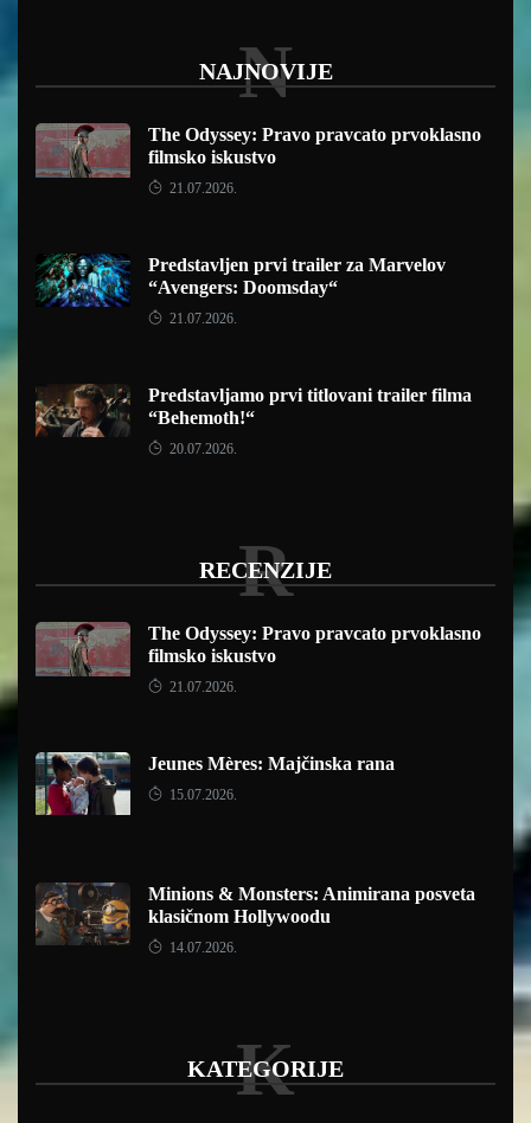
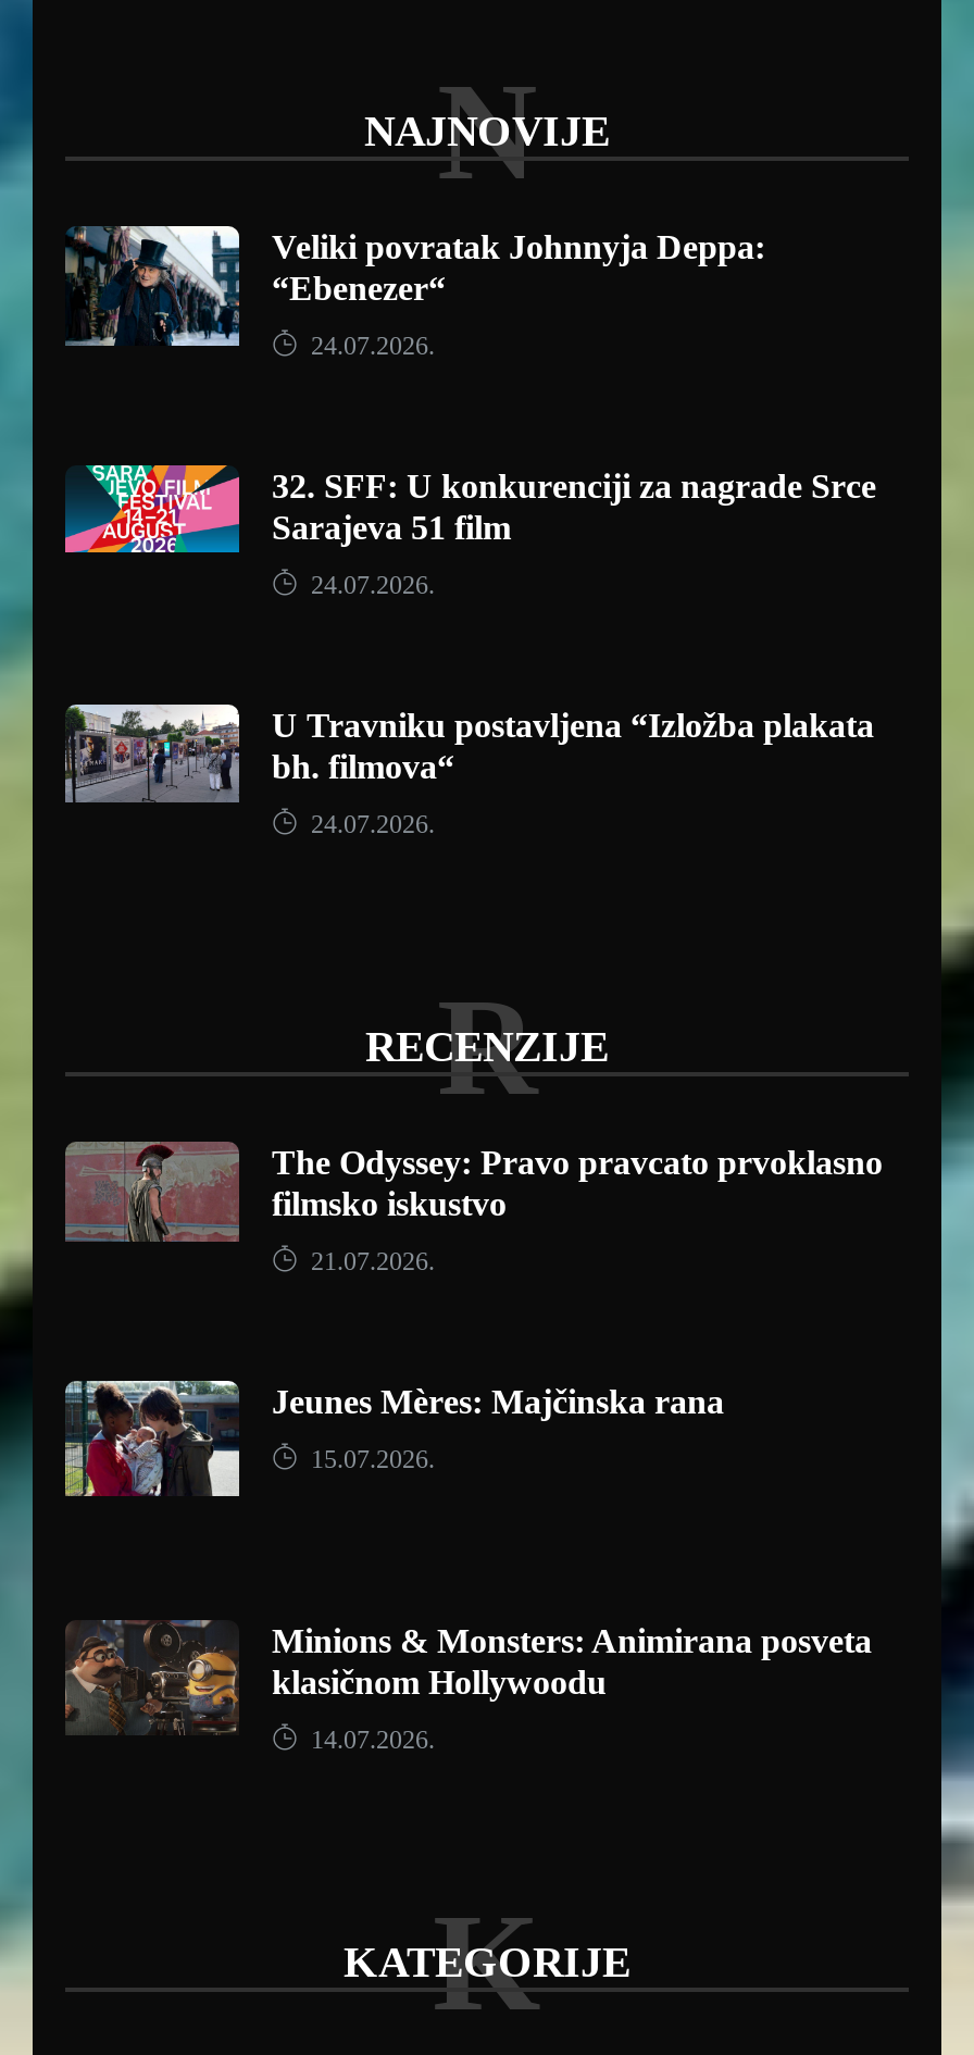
[34,123,481,188] [image] | The Odyssey: Pravo pravcato prvoklasno | filmsko iskustvo -> [65,224,765,348] [image] | Veliki povratak Johnnyja Deppa: | “Ebenezer“
[166,180,237,196] 21.07.2026. -> [304,330,435,360] 24.07.2026.
[36,254,446,308] [image] | Predstavljen prvi trailer za Marvelov | “Avengers: Doomsday“ -> [63,463,876,563] [image] | 32. SFF: U konkurenciji za nagrade Srce | Sarajeva 51 film
[166,310,237,327] 21.07.2026. -> [304,569,435,600] 24.07.2026.
[34,384,472,438] [image] | Predstavljamo prvi titlovani trailer filma | “Behemoth!“ -> [63,702,874,805] [image] | U Travniku postavljena “Izložba plakata | bh. filmova“
[166,440,237,457] 20.07.2026. -> [304,808,435,839] 24.07.2026.

